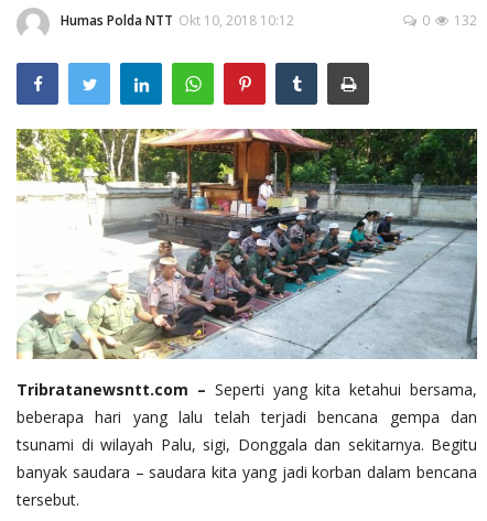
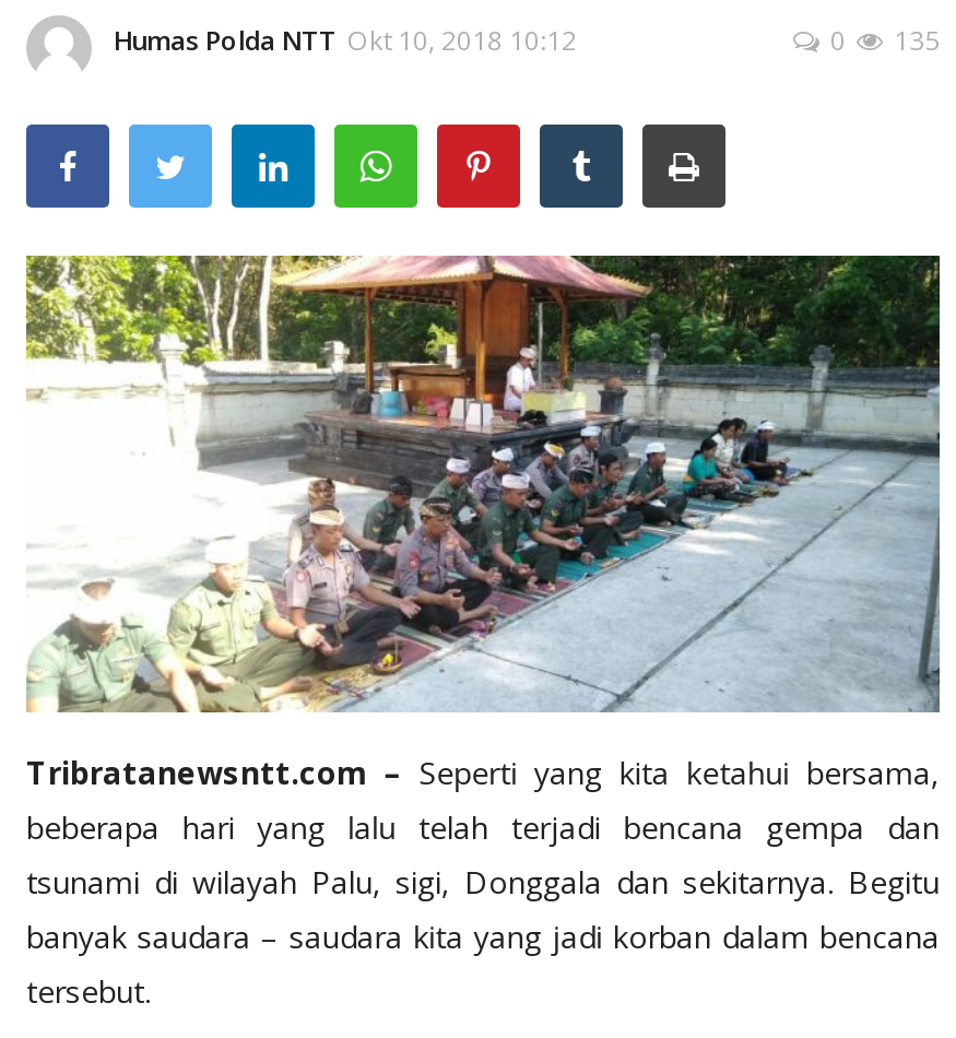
[422,11,477,30] 0 132 -> [830,21,940,59] 0 135

